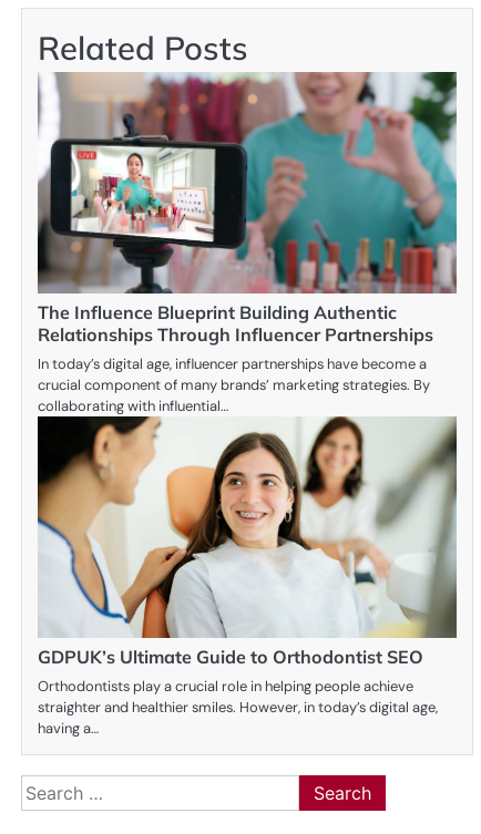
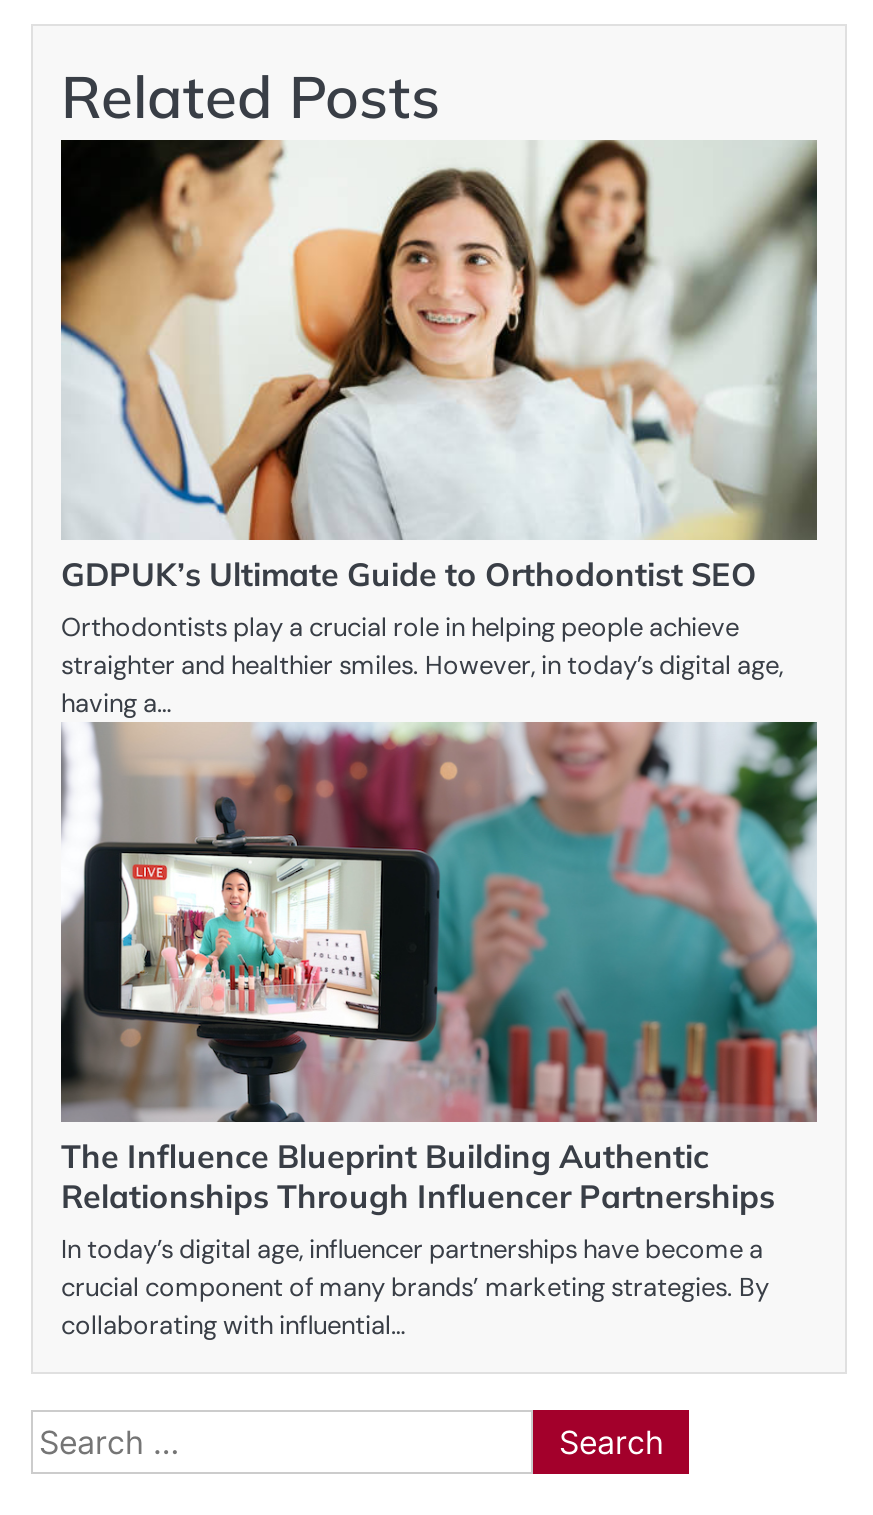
moved [37,70,459,415] -> [59,718,821,1342]: [image] | The Influence Blueprint Building Authentic | Relationships Through Influencer Partnerships | In today’s digital age, influencer partnerships have become a | crucial component of many brands’ marketing strategies. By | collaborating with influential…
moved [37,415,458,737] -> [59,138,819,720]: [image] | GDPUK’s Ultimate Guide to Orthodontist SEO | Orthodontists play a crucial role in helping people achieve | straighter and healthier smiles. However, in today’s digital age, | having a…

